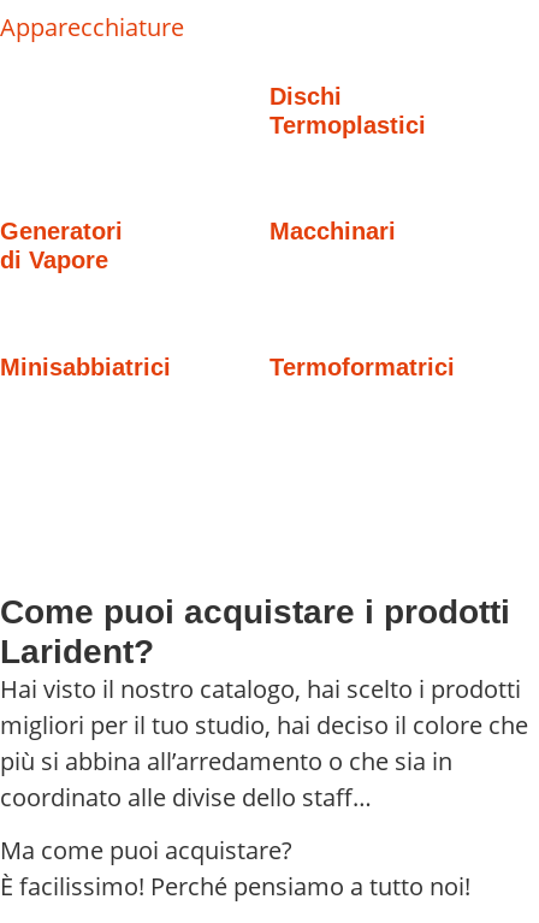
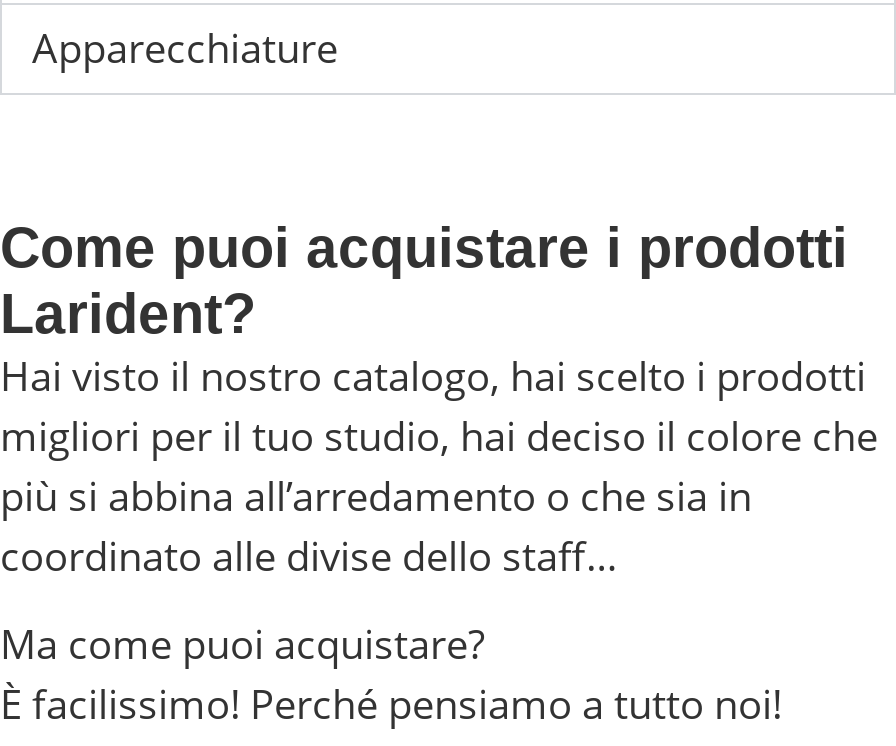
[269,82,426,138] Dischi | Termoplastici -> none
[0,218,123,274] Generatori | di Vapore -> none
[269,218,396,245] Macchinari -> none
[0,354,455,381] Minisabbiatrici | Termoformatrici -> none

